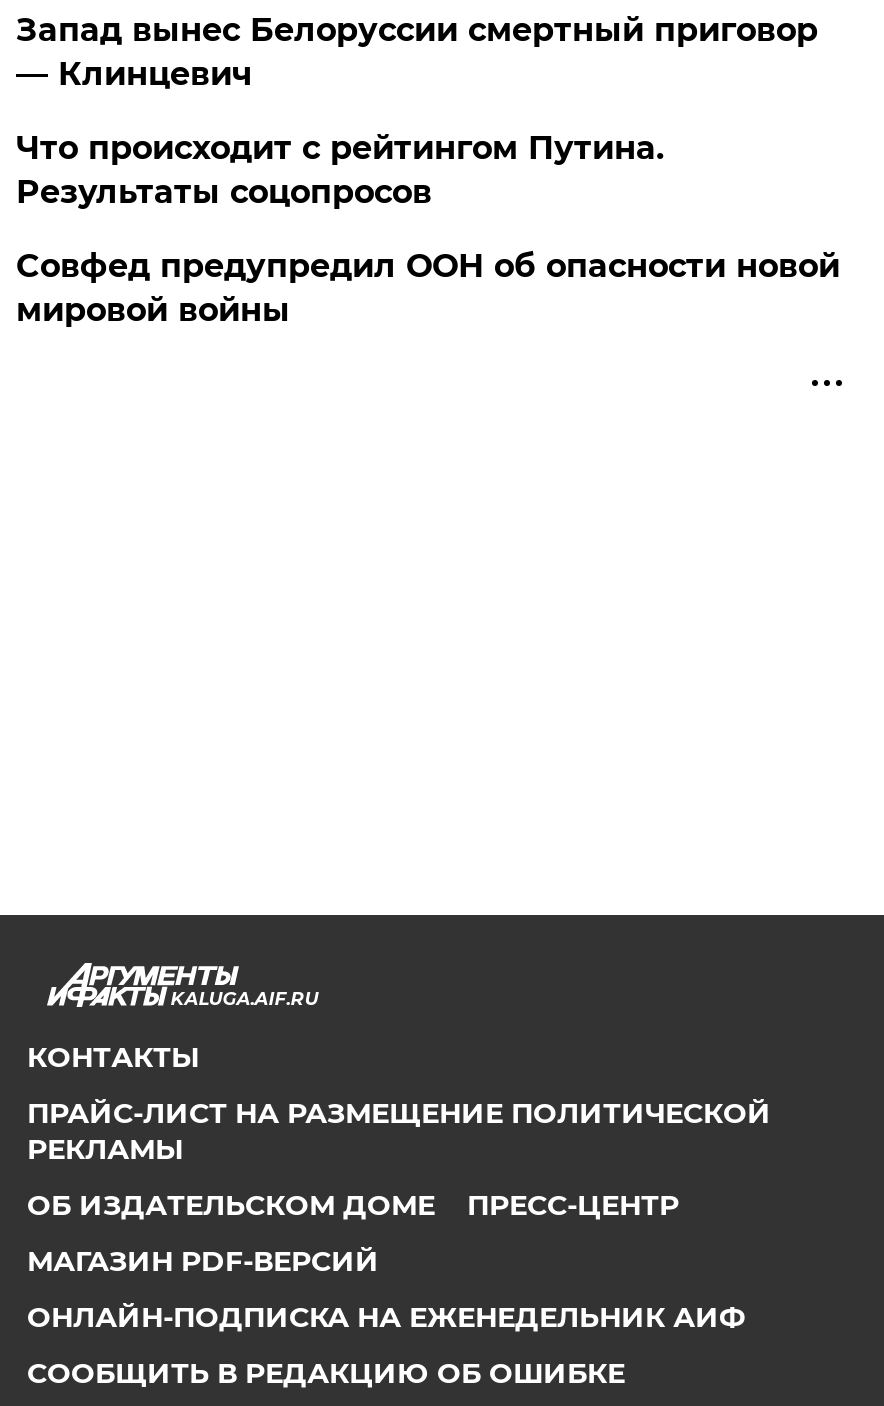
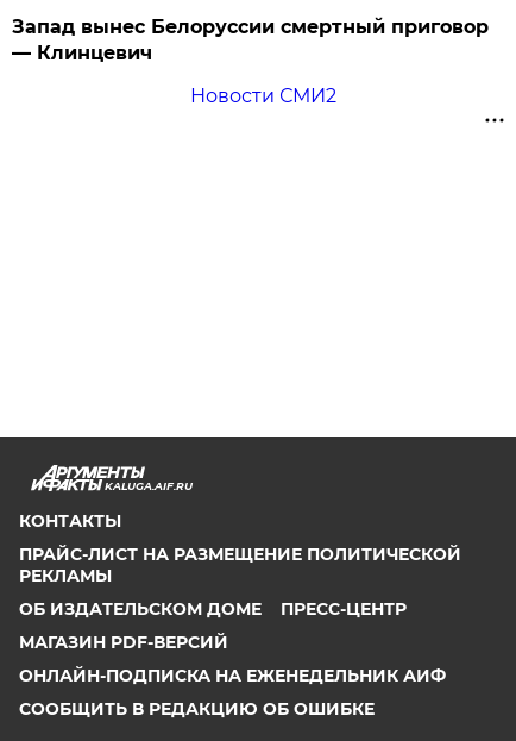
[16,129,840,329] Что происходит с рейтингом Путина. | Результаты соцопросов | Совфед предупредил ООН об опасности новой | мировой войны -> [190,84,336,107] Новости СМИ2

